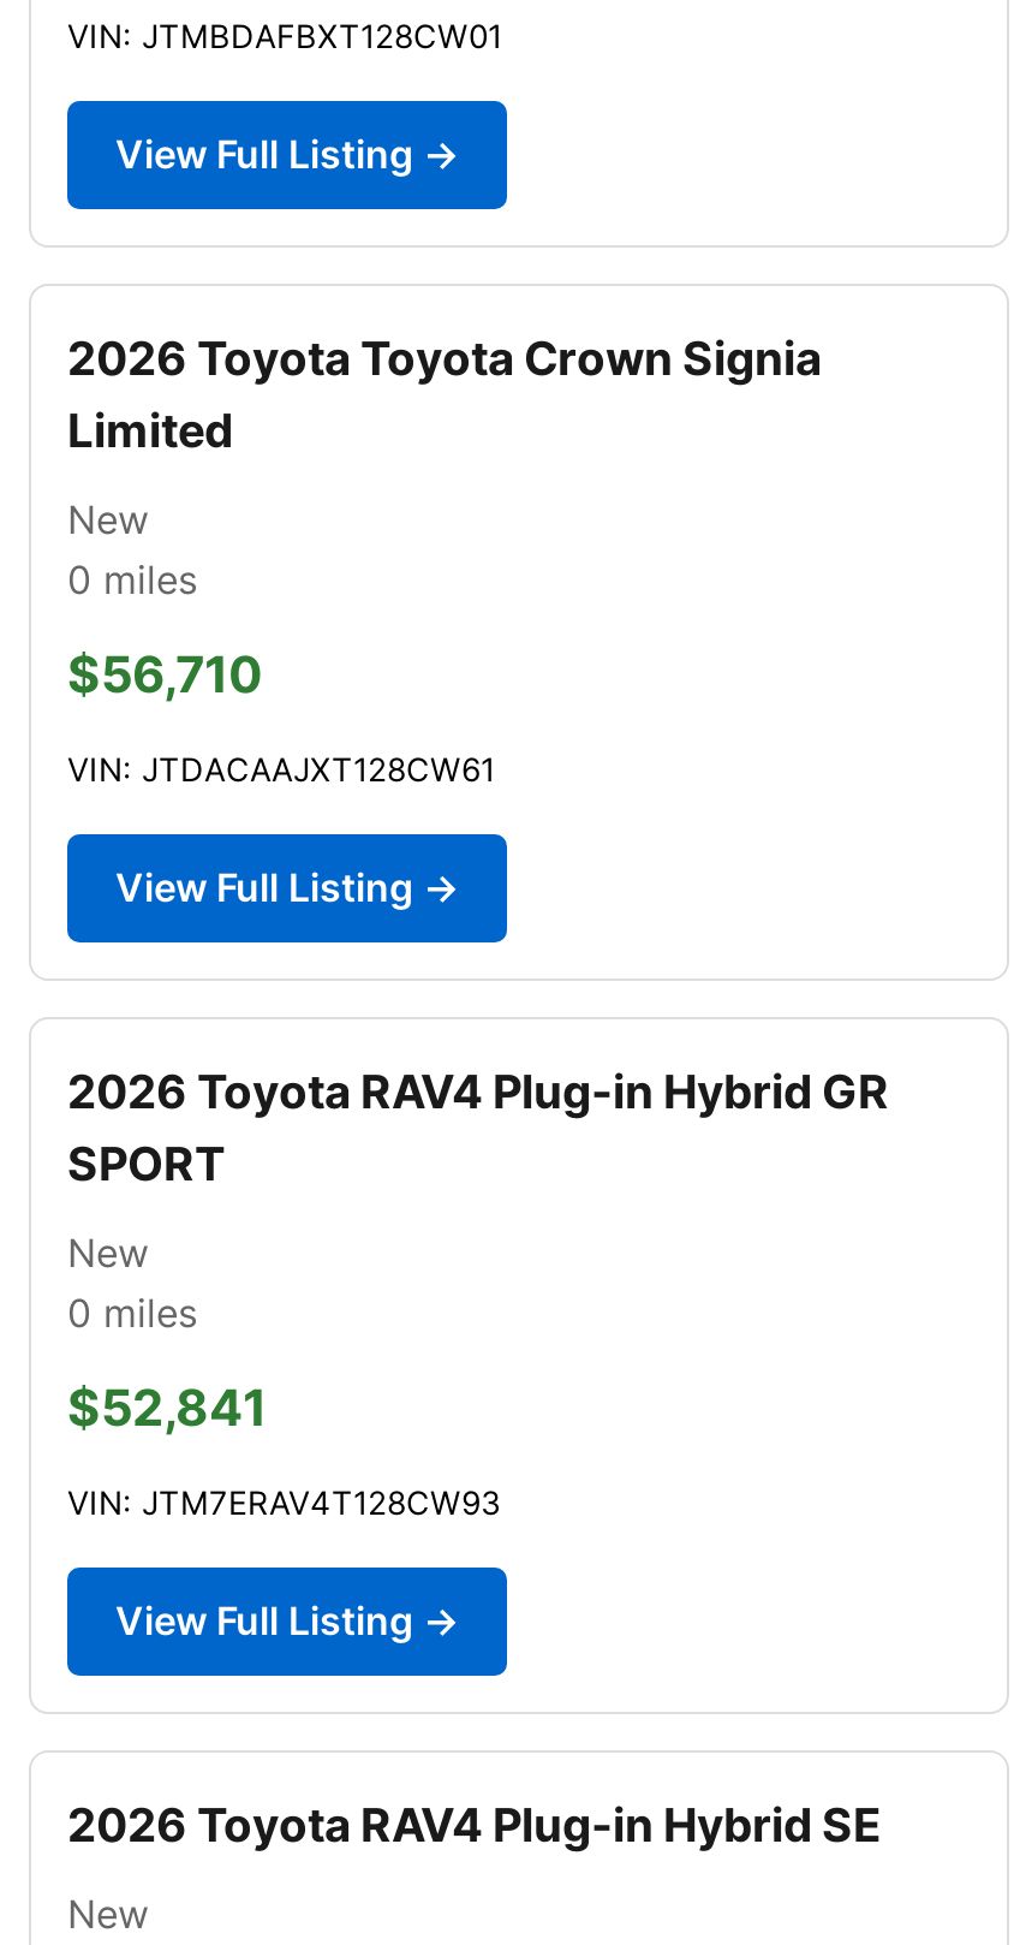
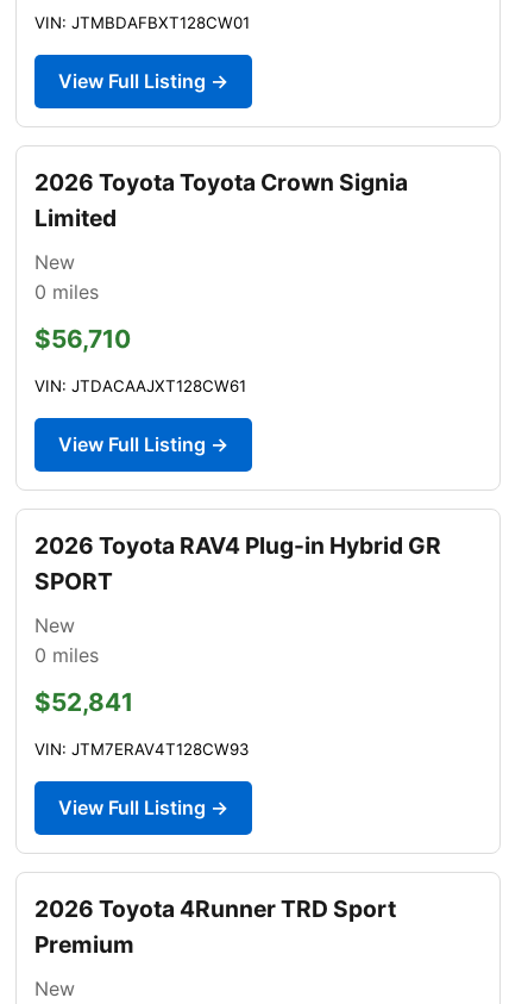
[67,1796,882,1853] 2026 Toyota RAV4 Plug-in Hybrid SE -> [34,894,396,959] 2026 Toyota 4Runner TRD Sport | Premium

